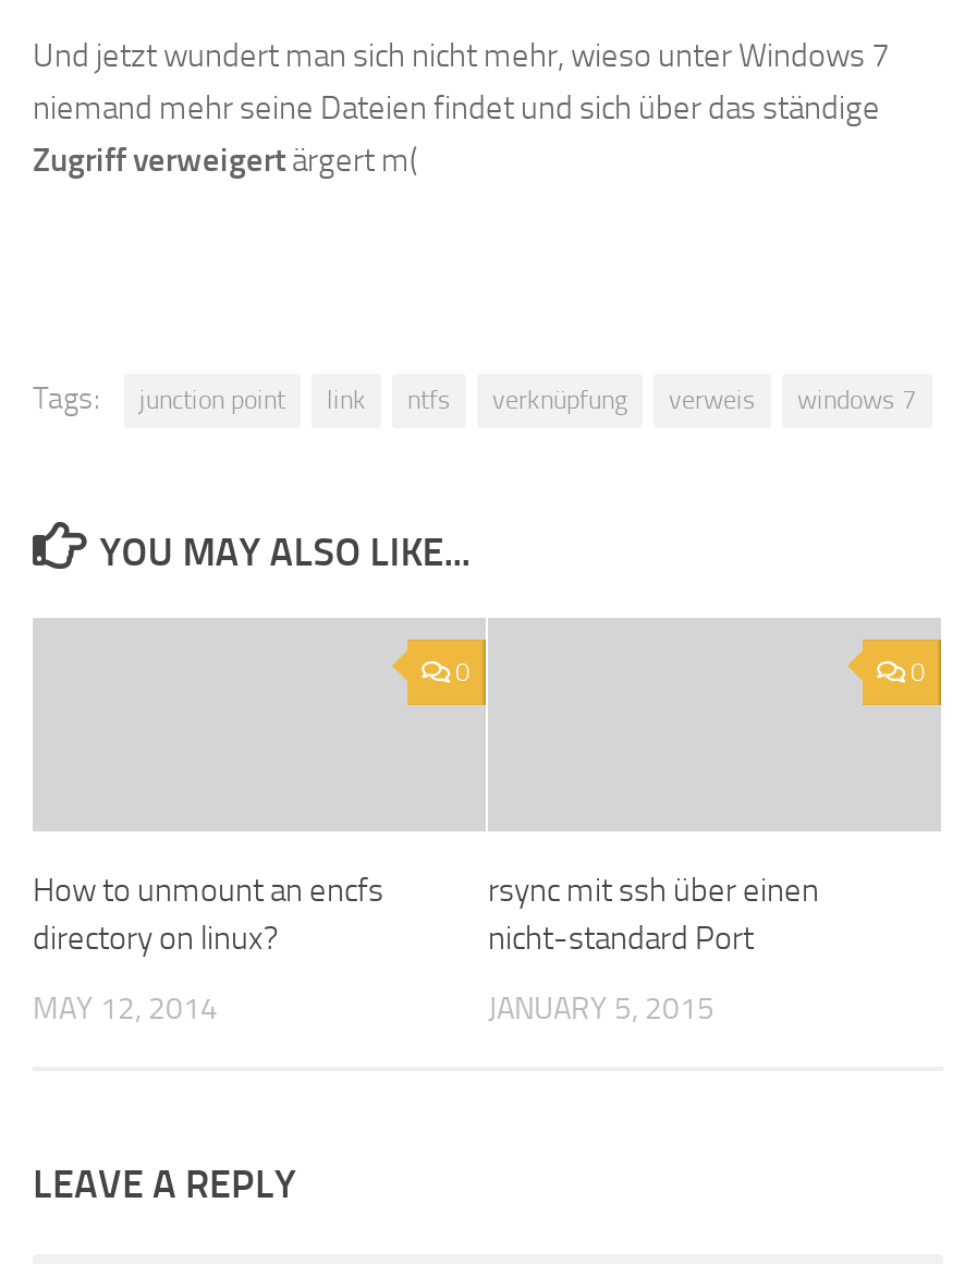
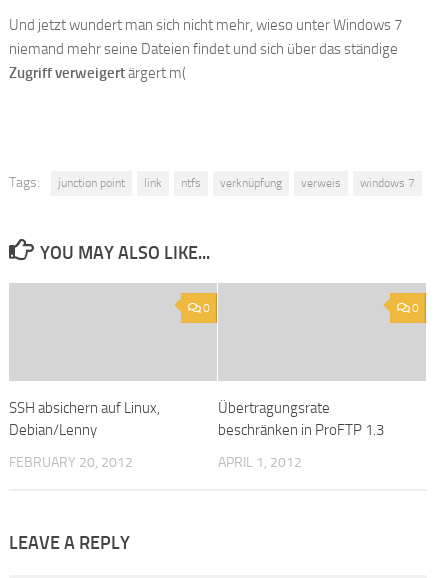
[33,871,383,958] How to unmount an encfs | directory on linux? -> [9,399,160,439] SSH absichern auf Linux, | Debian/Lenny
[488,871,819,958] rsync mit ssh über einen | nicht-standard Port -> [218,399,384,439] Übertragungsrate | beschränken in ProFTP 1.3
[33,990,218,1028] MAY 12, 2014 -> [9,454,133,471] FEBRUARY 20, 2012
[488,990,714,1028] JANUARY 5, 2015 -> [218,454,302,471] APRIL 1, 2012

